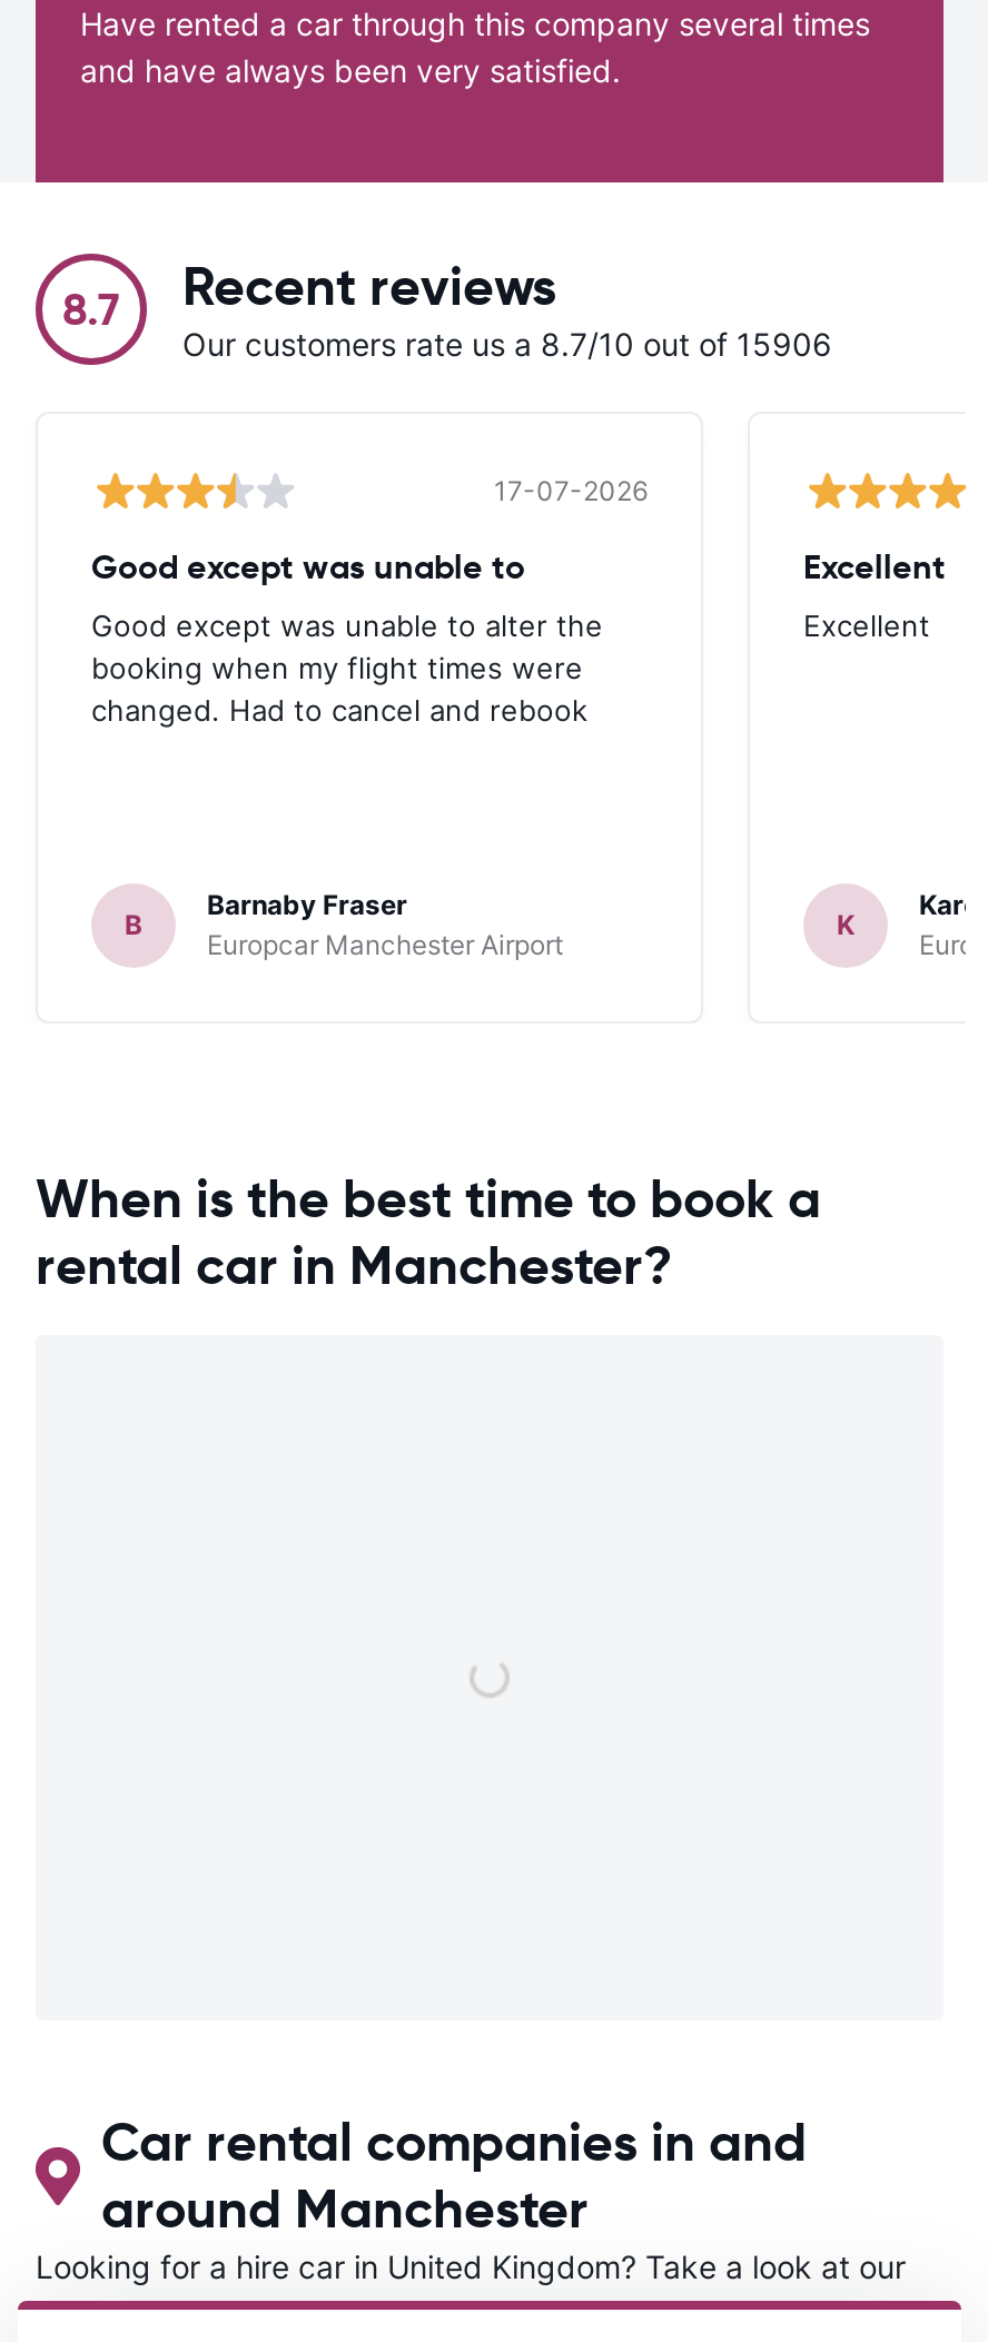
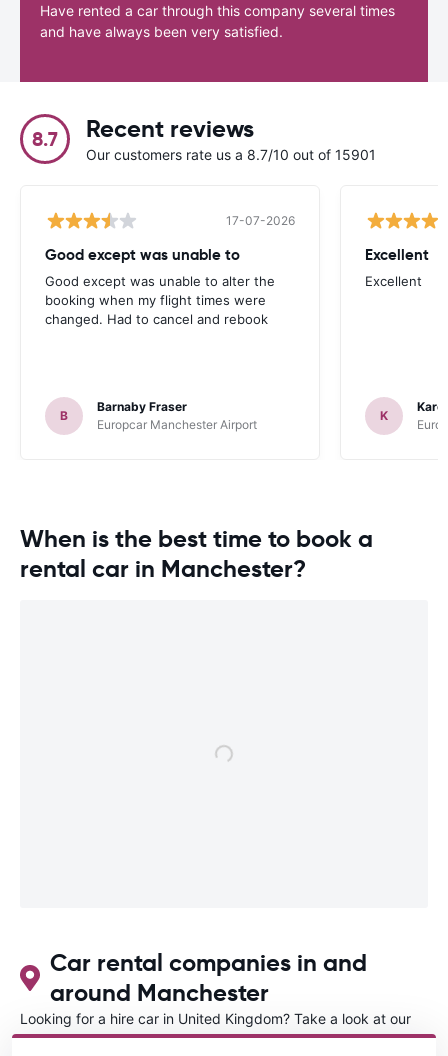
[182,324,832,362] Our customers rate us a 8.7/10 out of 15906 -> [86,146,376,163] Our customers rate us a 8.7/10 out of 15901

